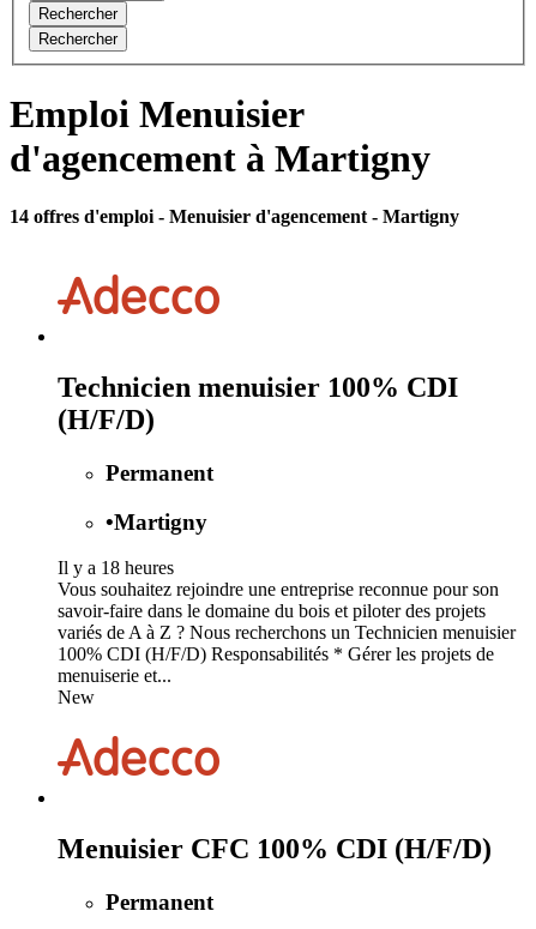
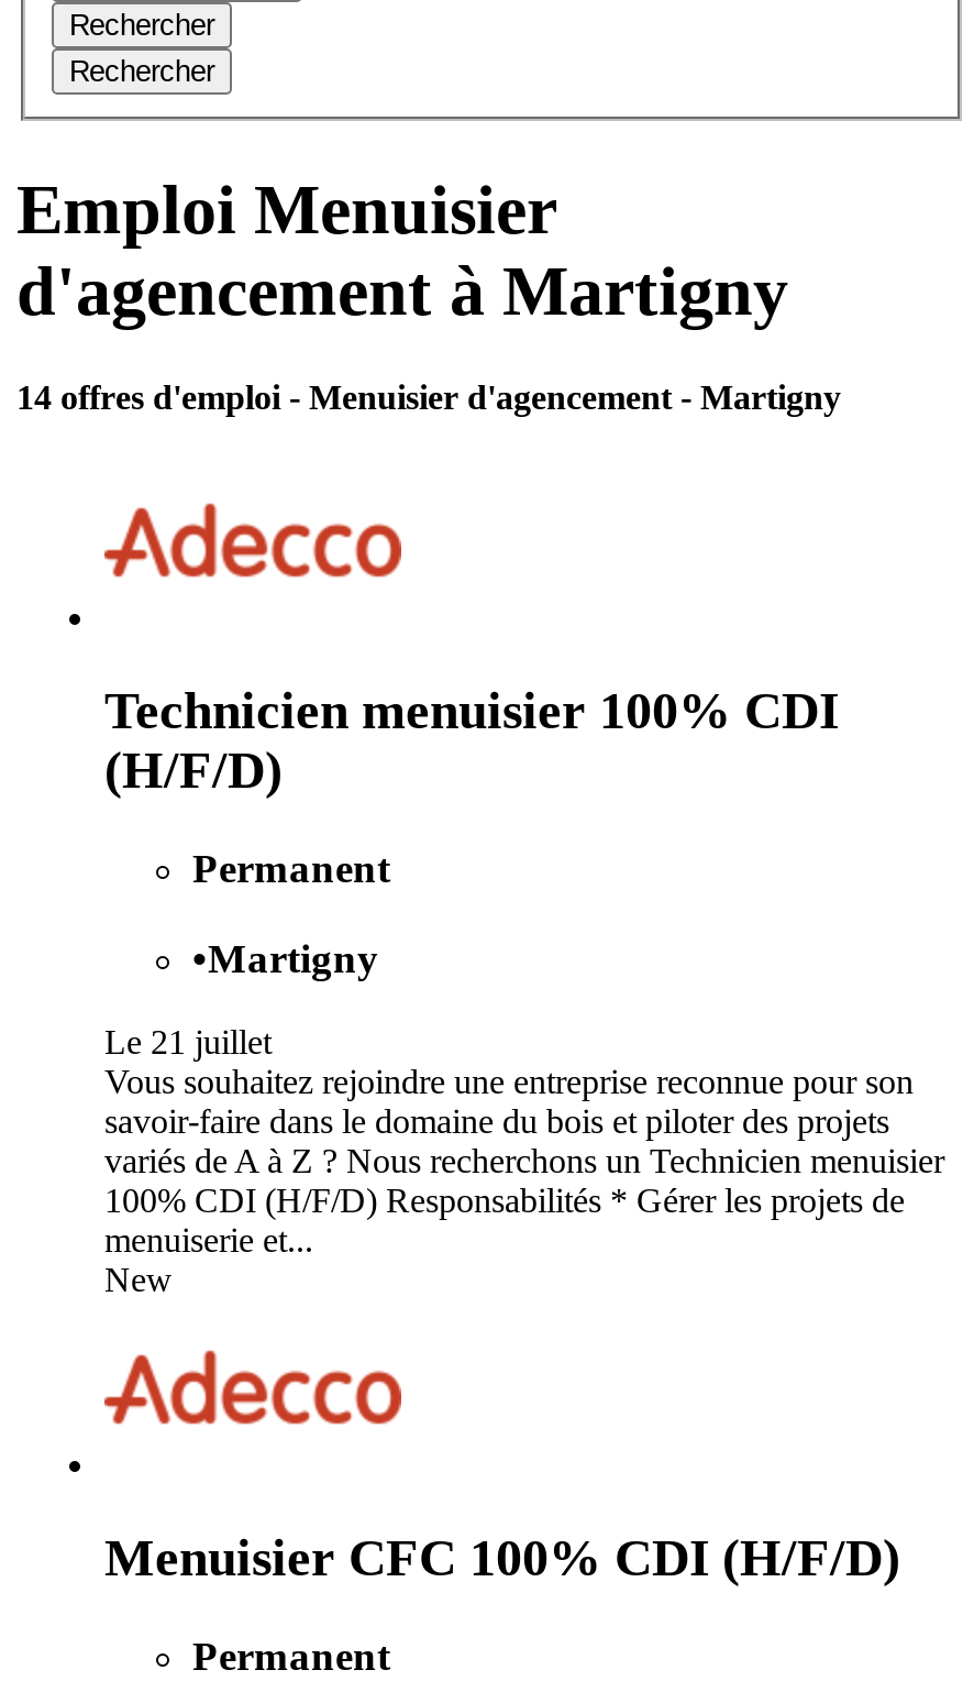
[58,558,174,578] Il y a 18 heures -> [104,1024,272,1061] Le 21 juillet

